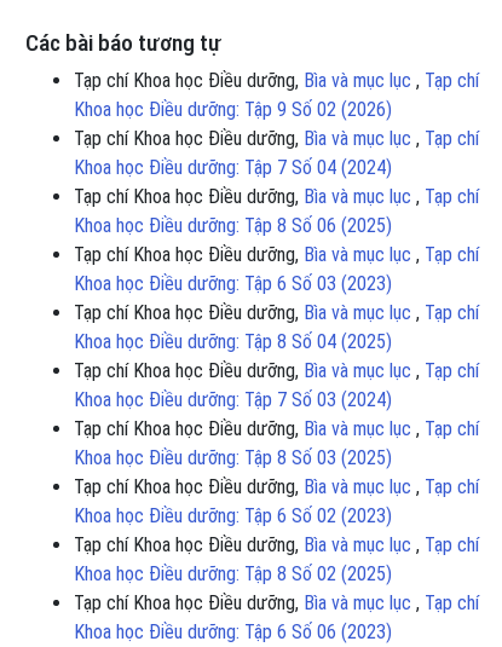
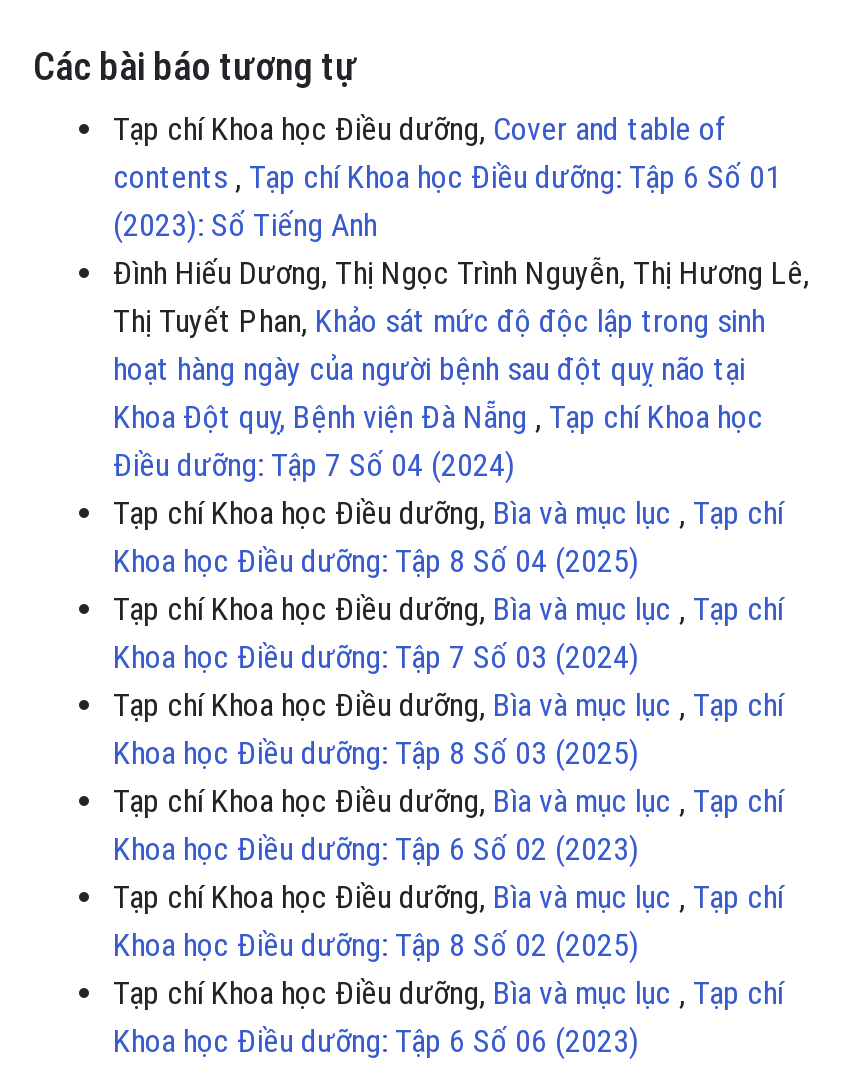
[74,69,479,296] Tạp chí Khoa học Điều dưỡng, Bìa và mục lục, Tạp chí | Khoa học Điều dưỡng: Tập 9 Số 02 (2026) | Tạp chí Khoa học Điều dưỡng, Bìa và mục lục, Tạp chí | Khoa học Điều dưỡng: Tập 7 Số 04 (2024) | Tạp chí Khoa học Điều dưỡng, Bìa và mục lục, Tạp chí | Khoa học Điều dưỡng: Tập 8 Số 06 (2025) | Tạp chí Khoa học Điều dưỡng, Bìa và mục lục, Tạp chí | Khoa học Điều dưỡng: Tập 6 Số 03 (2023) -> [113,111,809,485] Tạp chí Khoa học Điều dưỡng, Cover and table of | contents, Tạp chí Khoa học Điều dưỡng: Tập 6 Số 01 | (2023): Số Tiếng Anh | Đình Hiếu Dương, Thị Ngọc Trình Nguyễn, Thị Hương Lê, | Thị Tuyết Phan, Khảo sát mức độ độc lập trong sinh | hoạt hàng ngày của người bệnh sau đột quỵ não tại | Khoa Đột quỵ, Bệnh viện Đà Nẵng, Tạp chí Khoa học | Điều dưỡng: Tập 7 Số 04 (2024)

